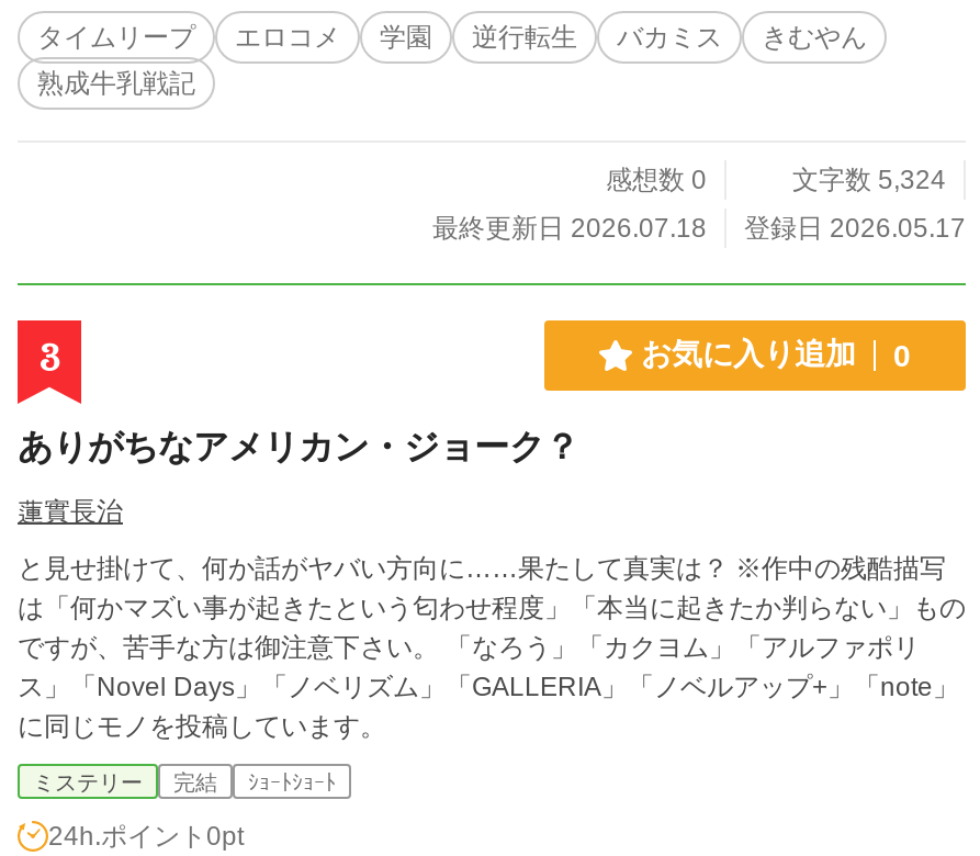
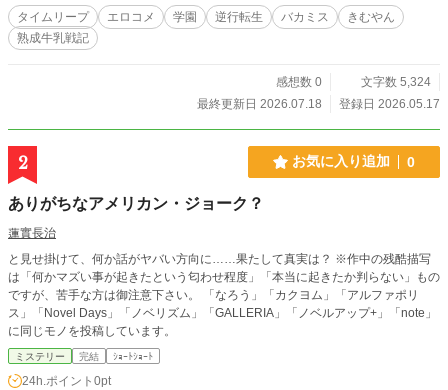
[38,336,60,380] 3 -> [17,153,27,173] 2

